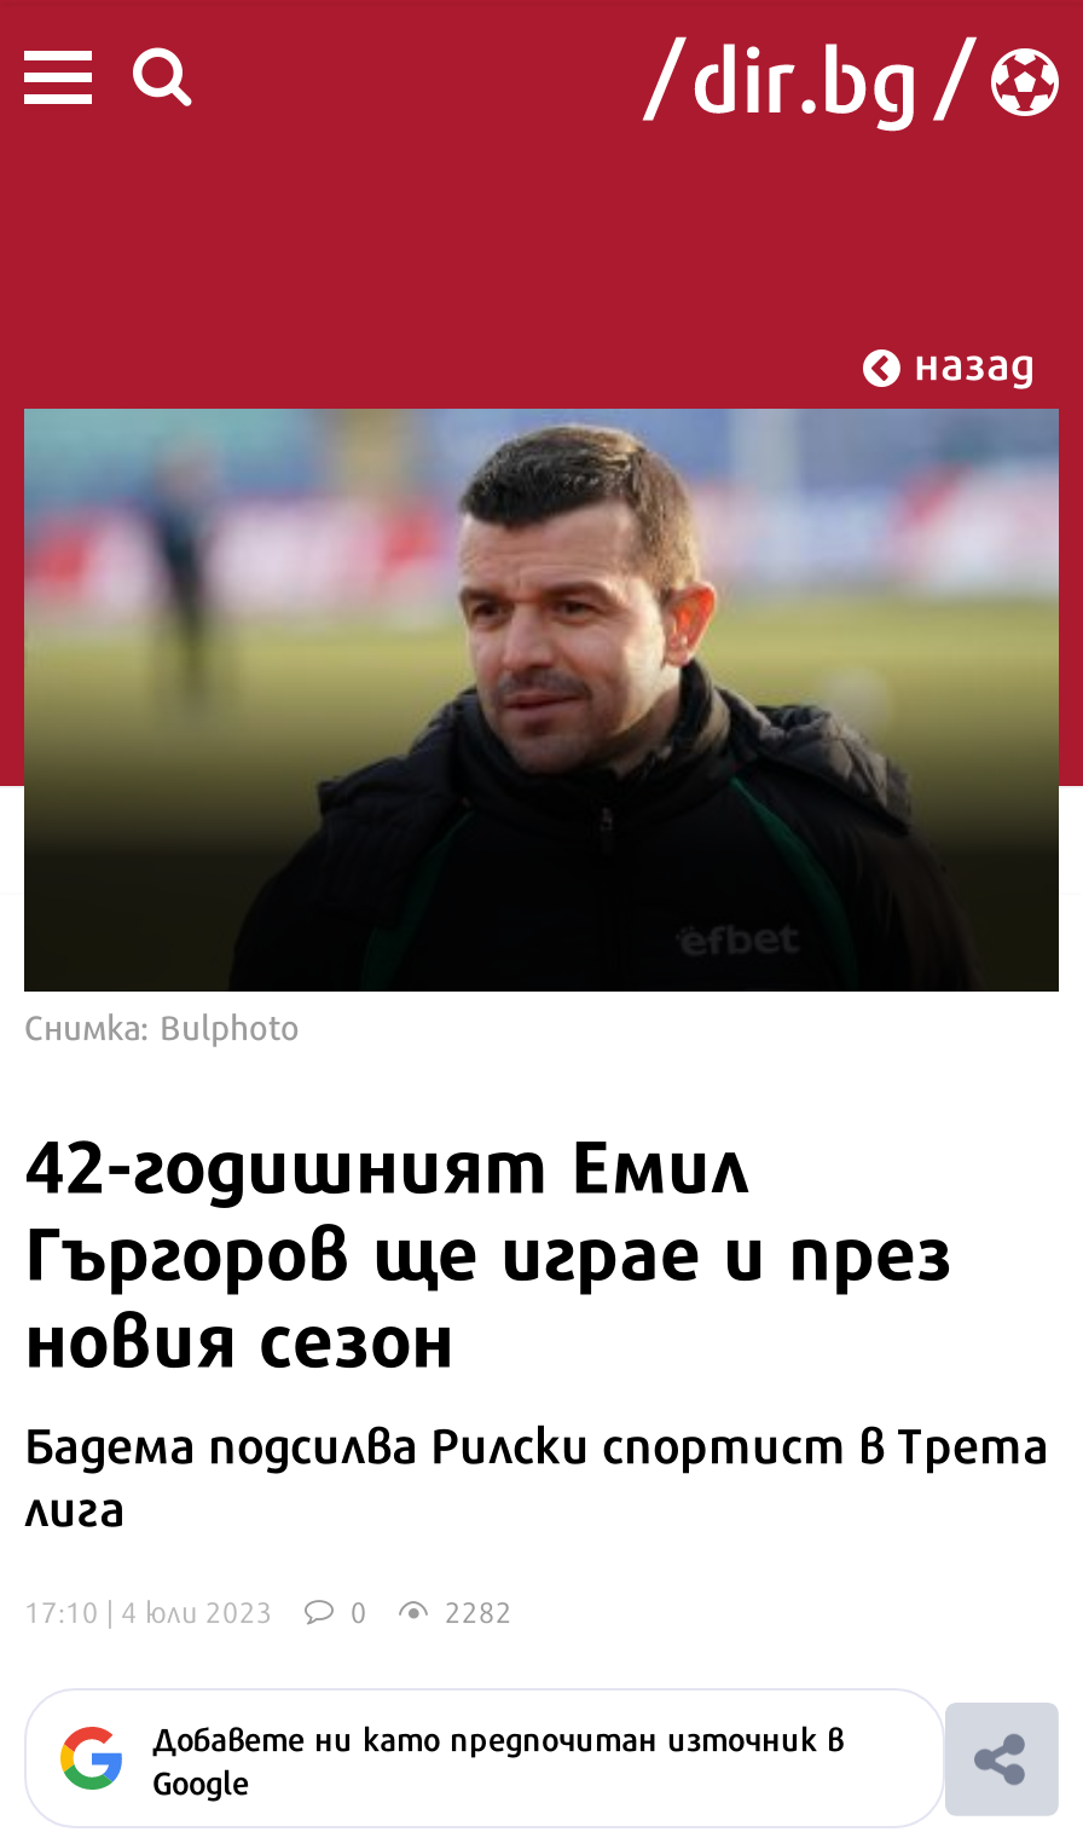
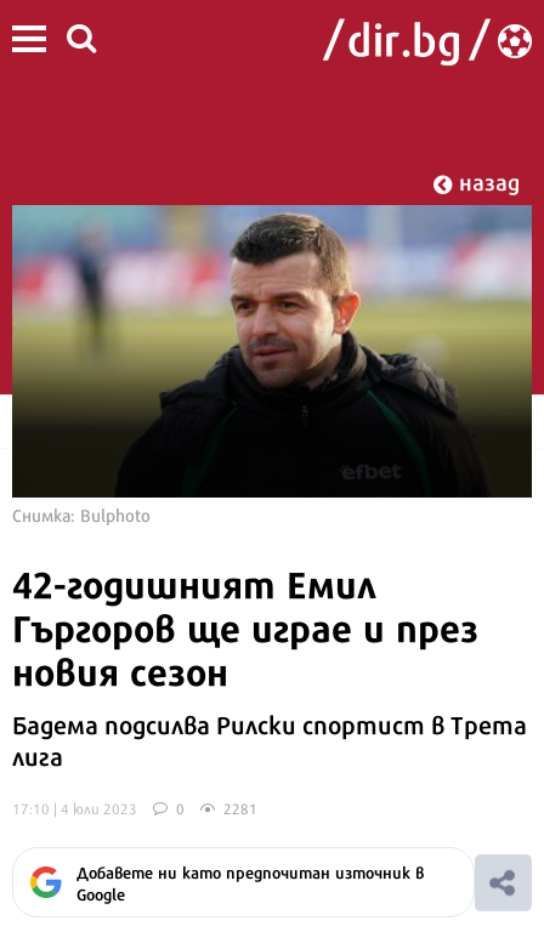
[445,1589,512,1633] 2282 -> [223,797,257,819] 2281

